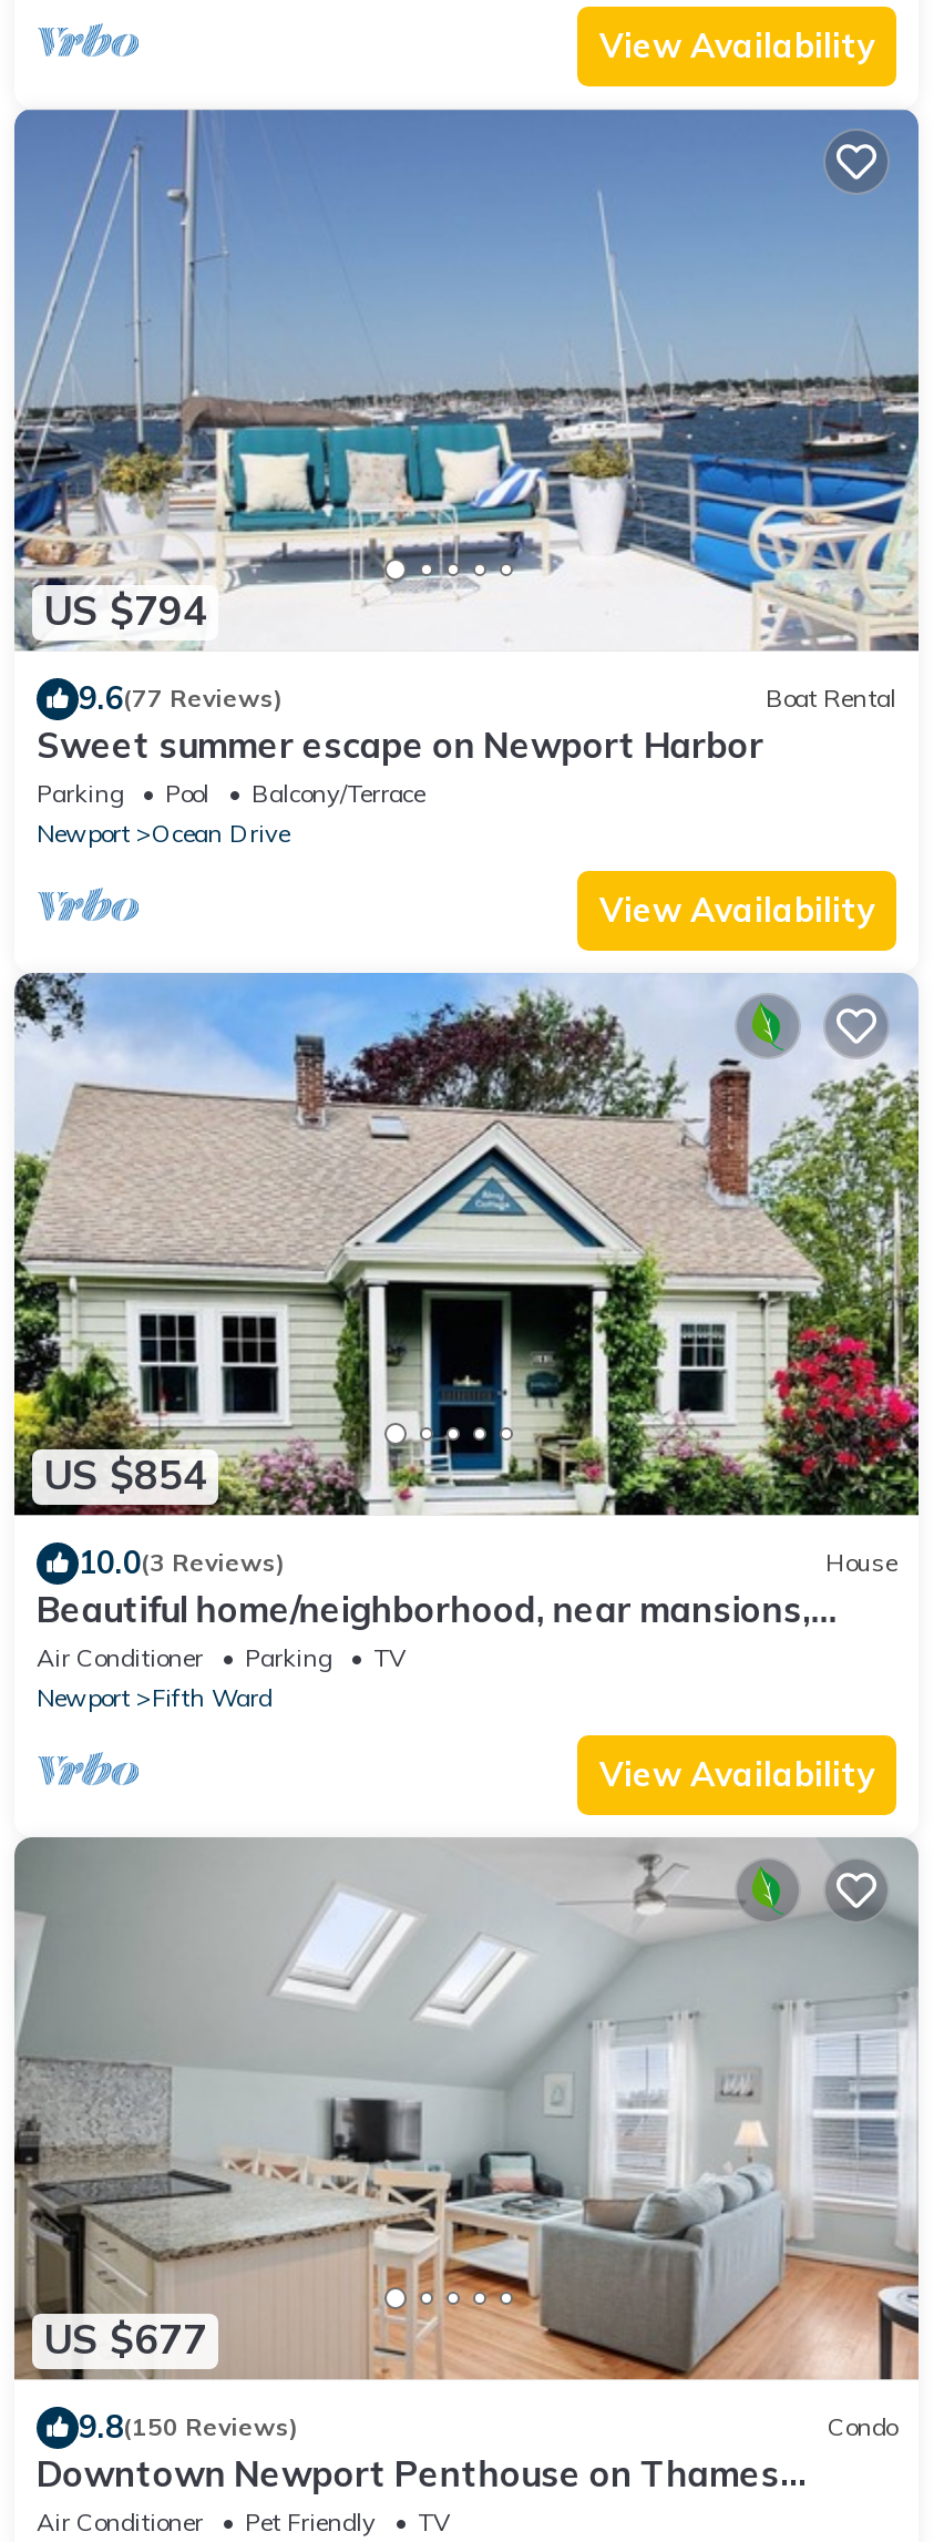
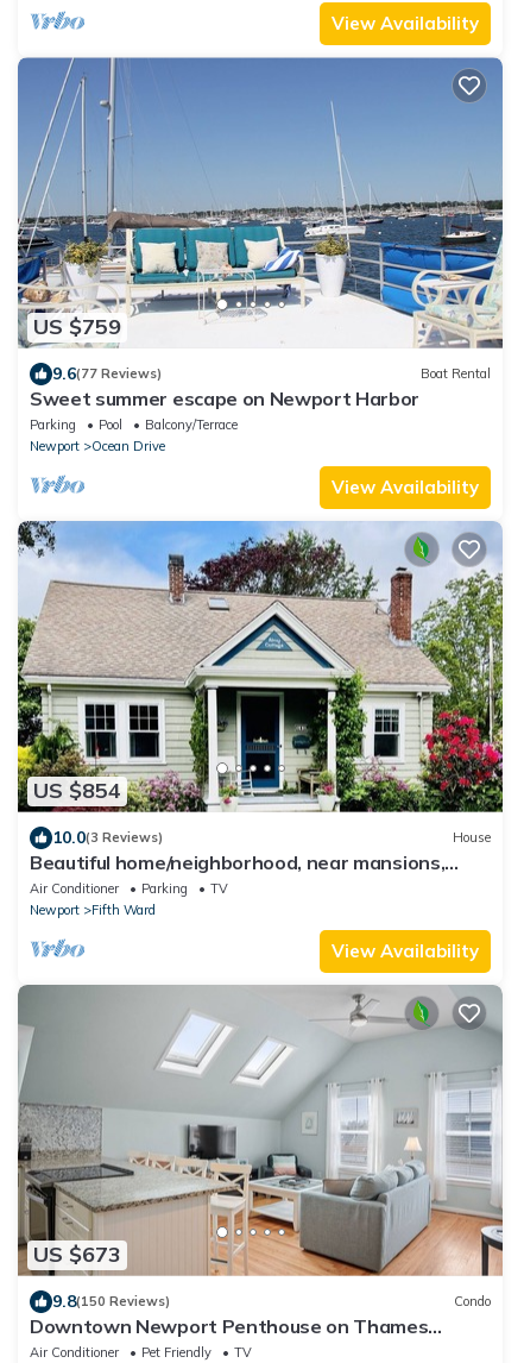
[43,586,207,637] US $794 -> [33,313,121,341] US $759
[43,2314,207,2365] US $677 -> [33,1240,121,1268] US $673

